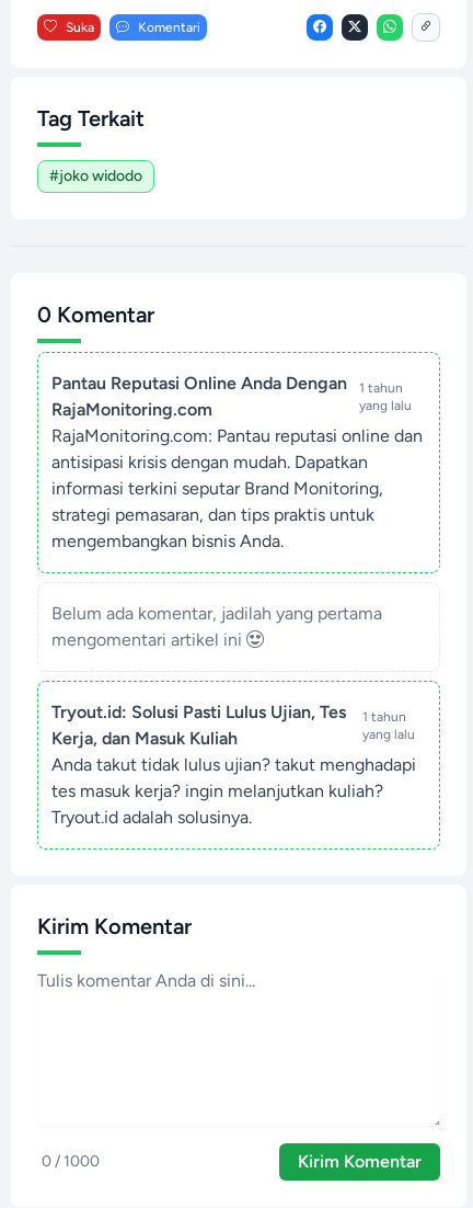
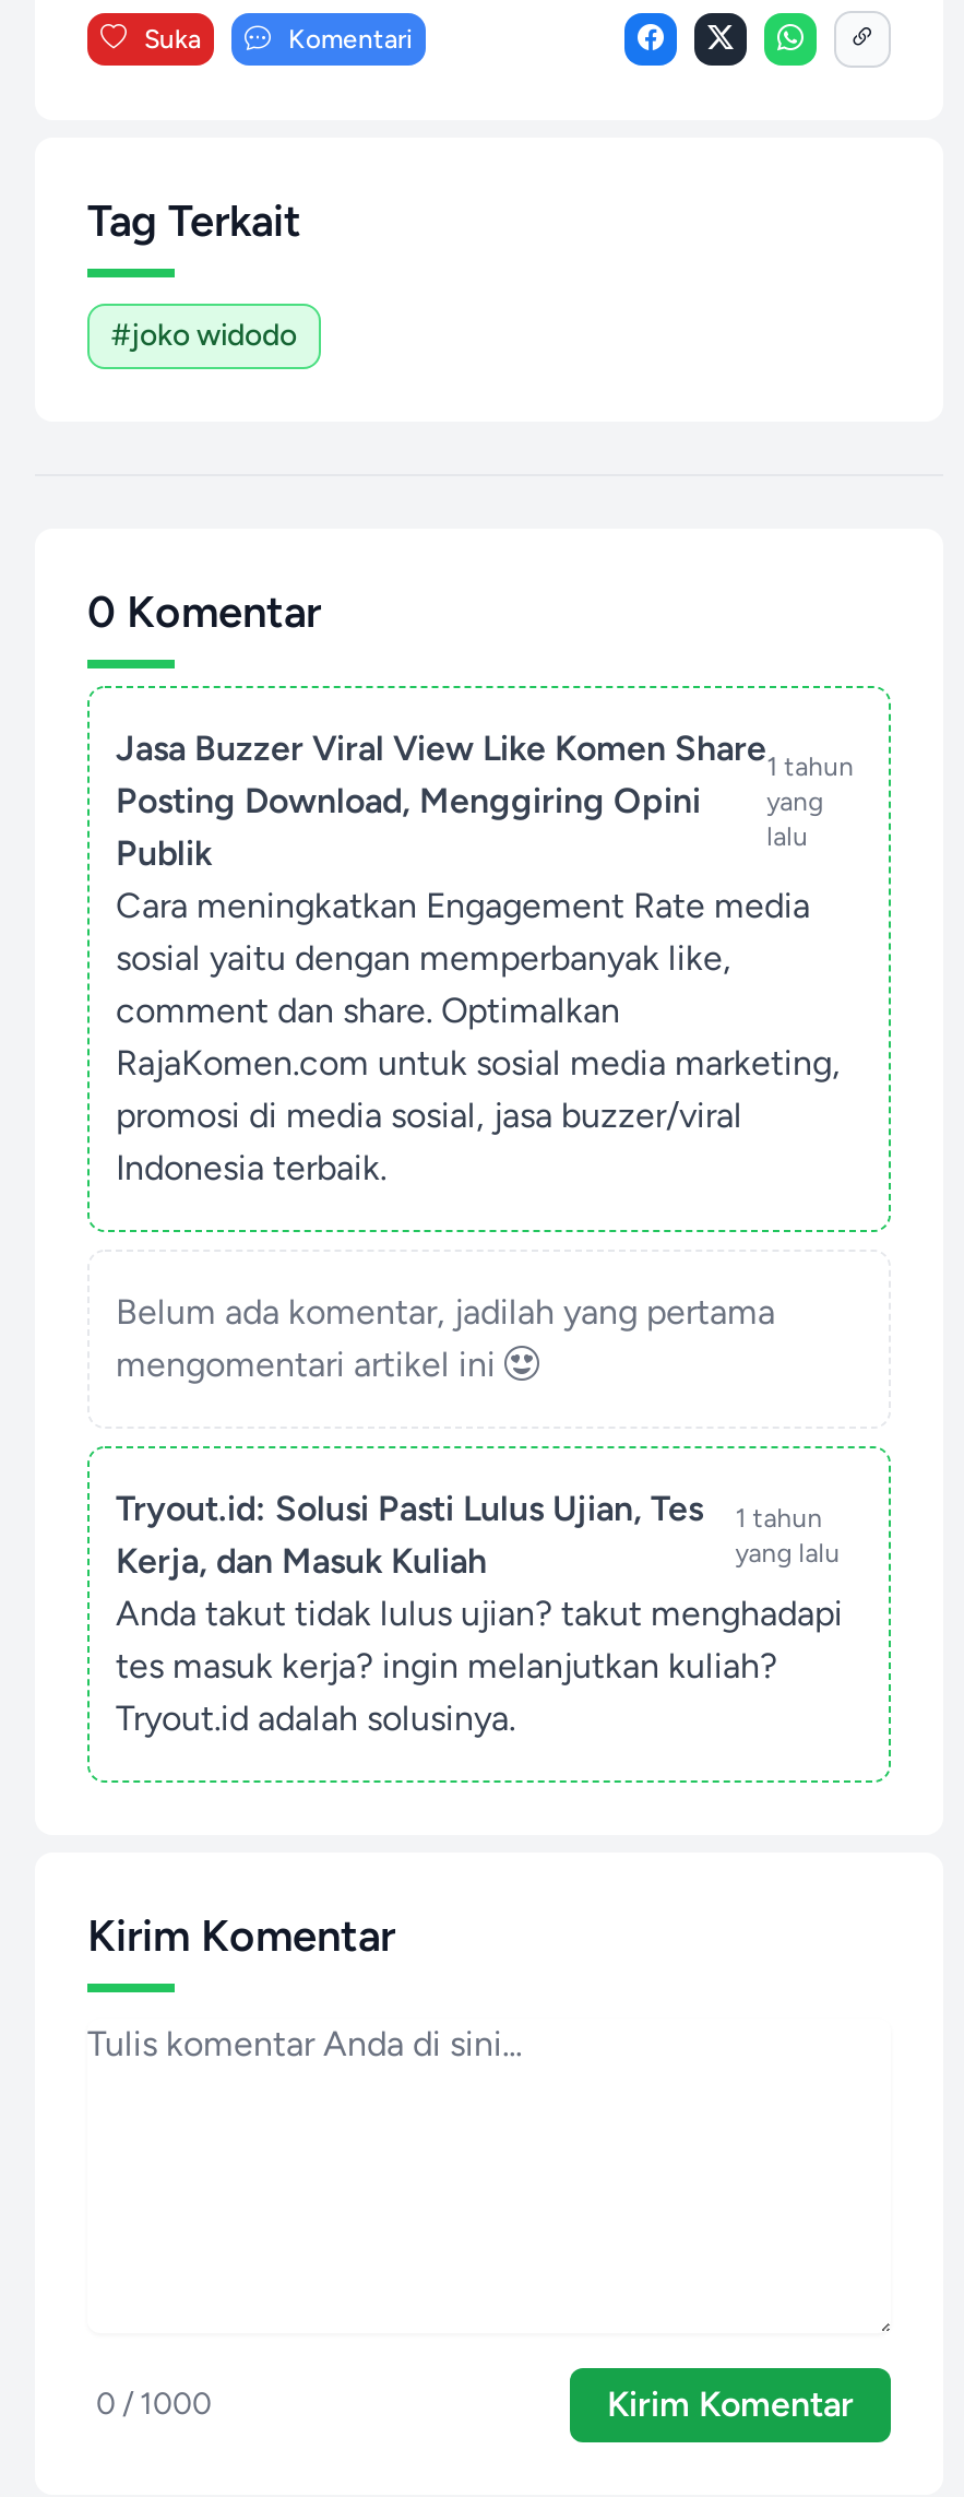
[51,372,347,420] Pantau Reputasi Online Anda Dengan | RajaMonitoring.com -> [116,727,766,873] Jasa Buzzer Viral View Like Komen Share | Posting Download, Menggiring Opini | Publik
[51,425,423,551] RajaMonitoring.com: Pantau reputasi online dan | antisipasi krisis dengan mudah. Dapatkan | informasi terkini seputar Brand Monitoring, | strategi pemasaran, dan tips praktis untuk | mengembangkan bisnis Anda. -> [116,884,841,1188] Cara meningkatkan Engagement Rate media | sosial yaitu dengan memperbanyak like, | comment dan share. Optimalkan | RajaKomen.com untuk sosial media marketing, | promosi di media sosial, jasa buzzer/viral | Indonesia terbaik.

